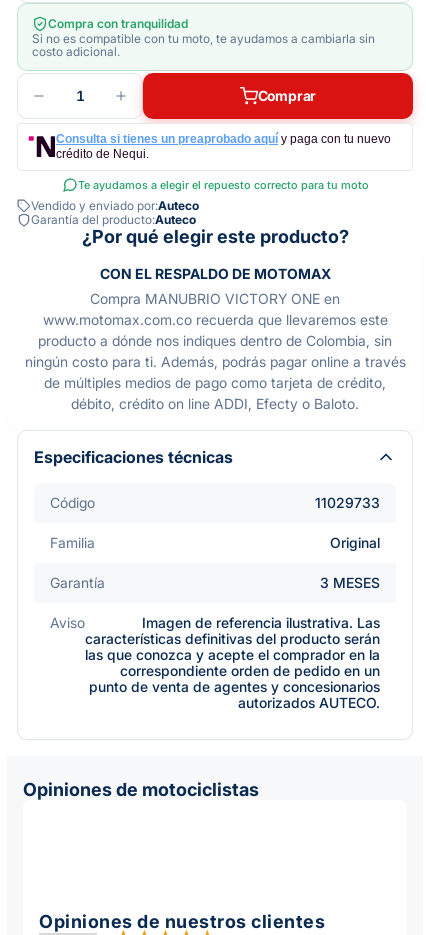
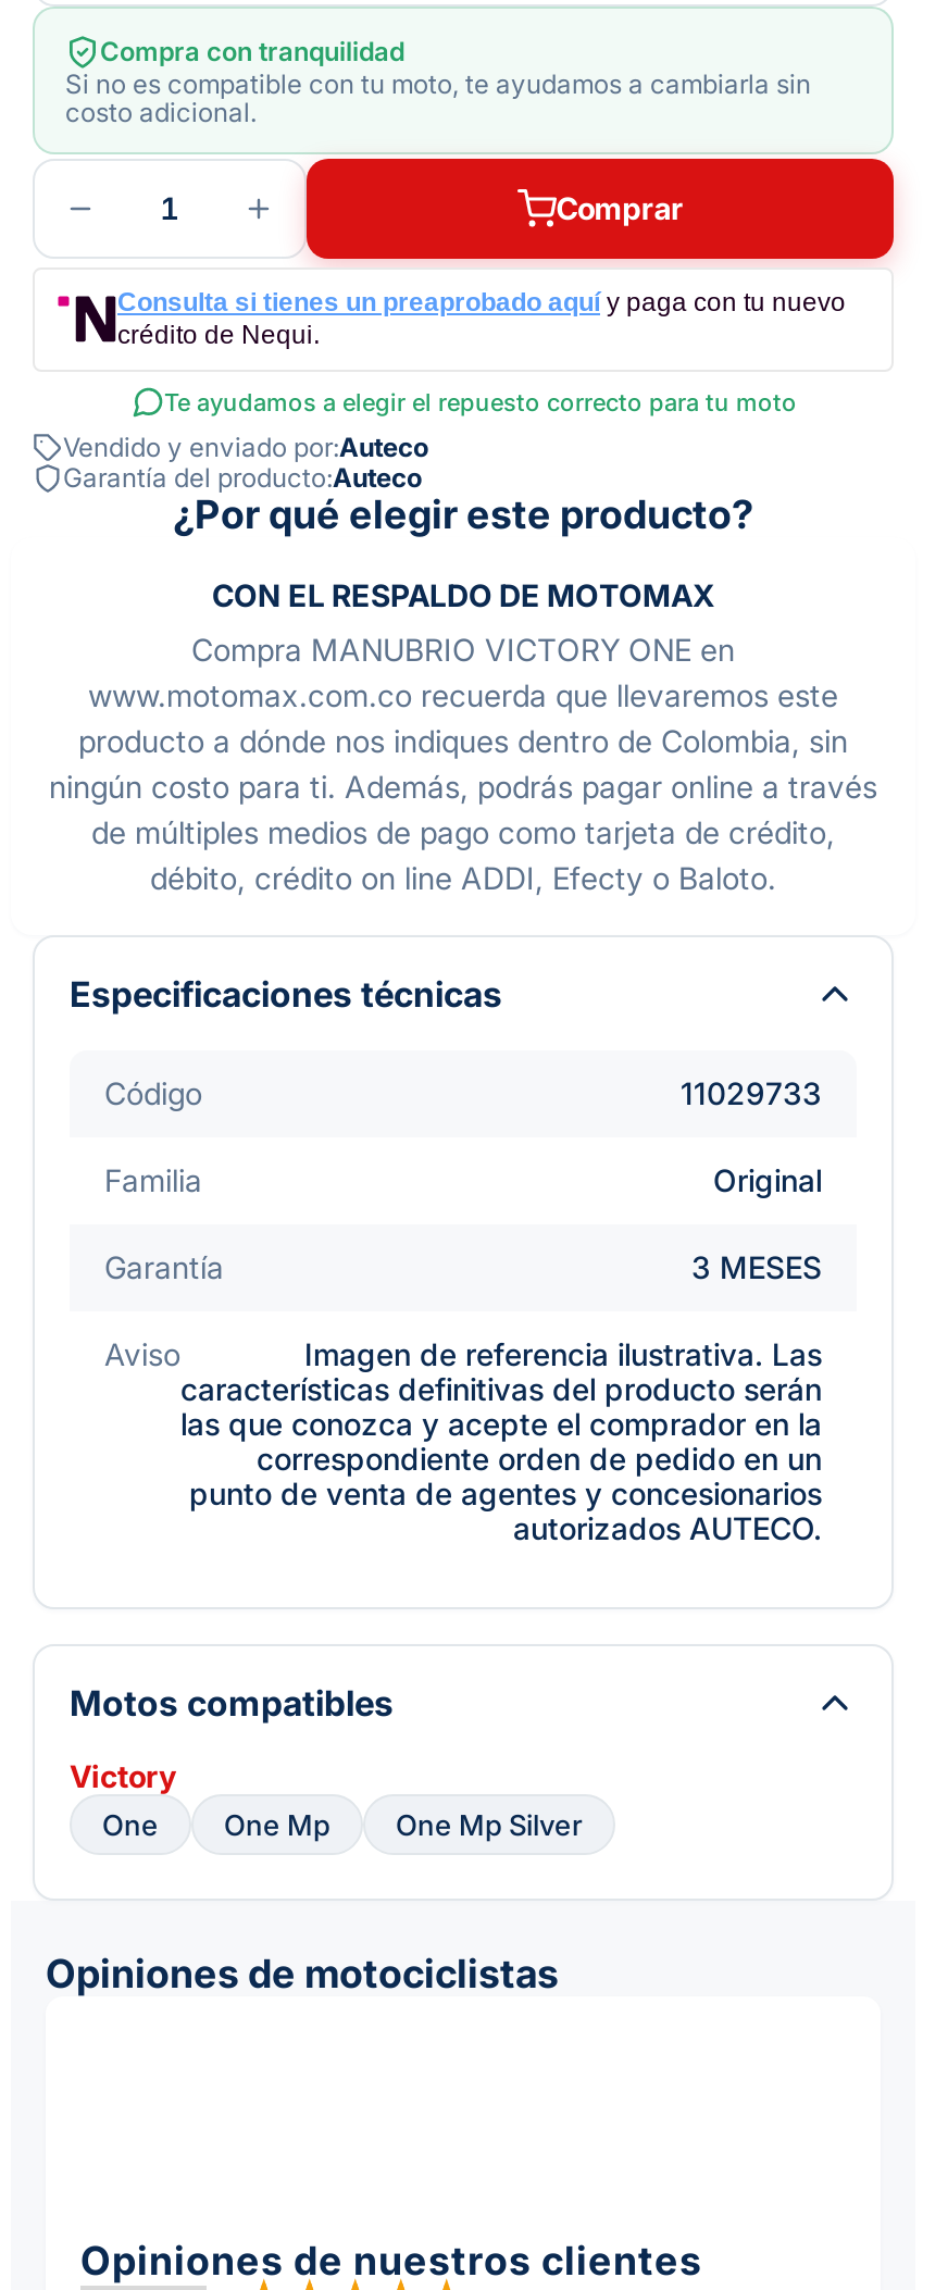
none -> [70,1681,583,1842] Motos compatibles | Victory | One | One Mp | One Mp Silver

